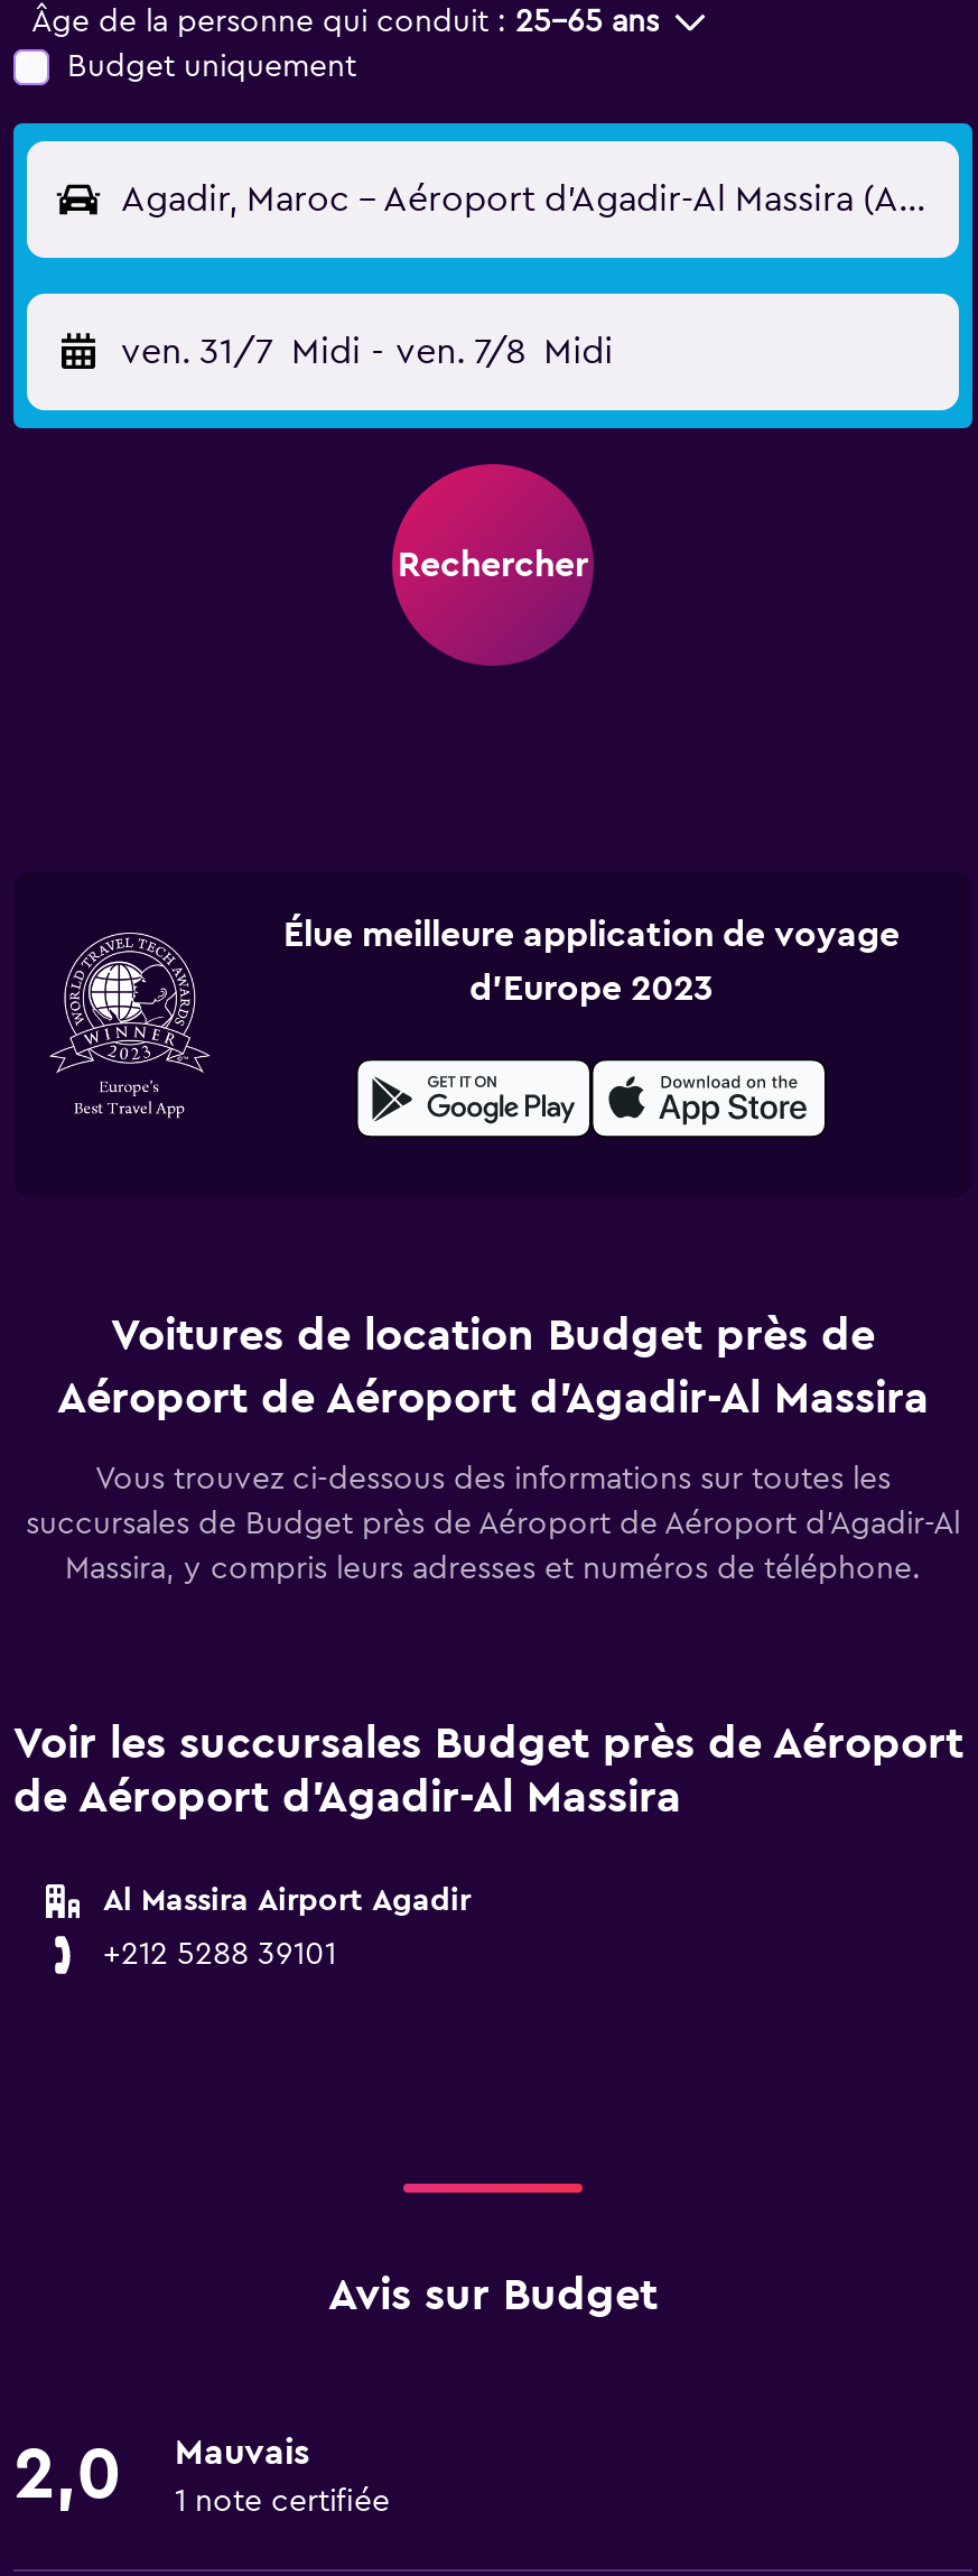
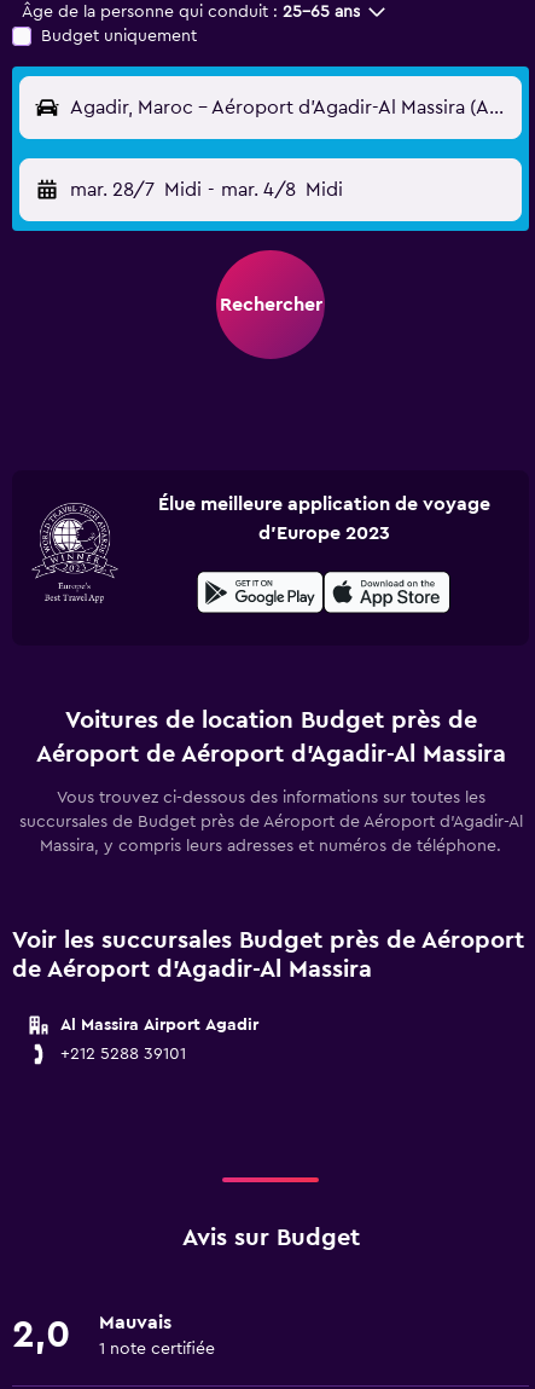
[121,334,613,370] ven. 31/7 Midi - ven. 7/8 Midi -> [70,180,342,199] mar. 28/7 Midi - mar. 4/8 Midi

